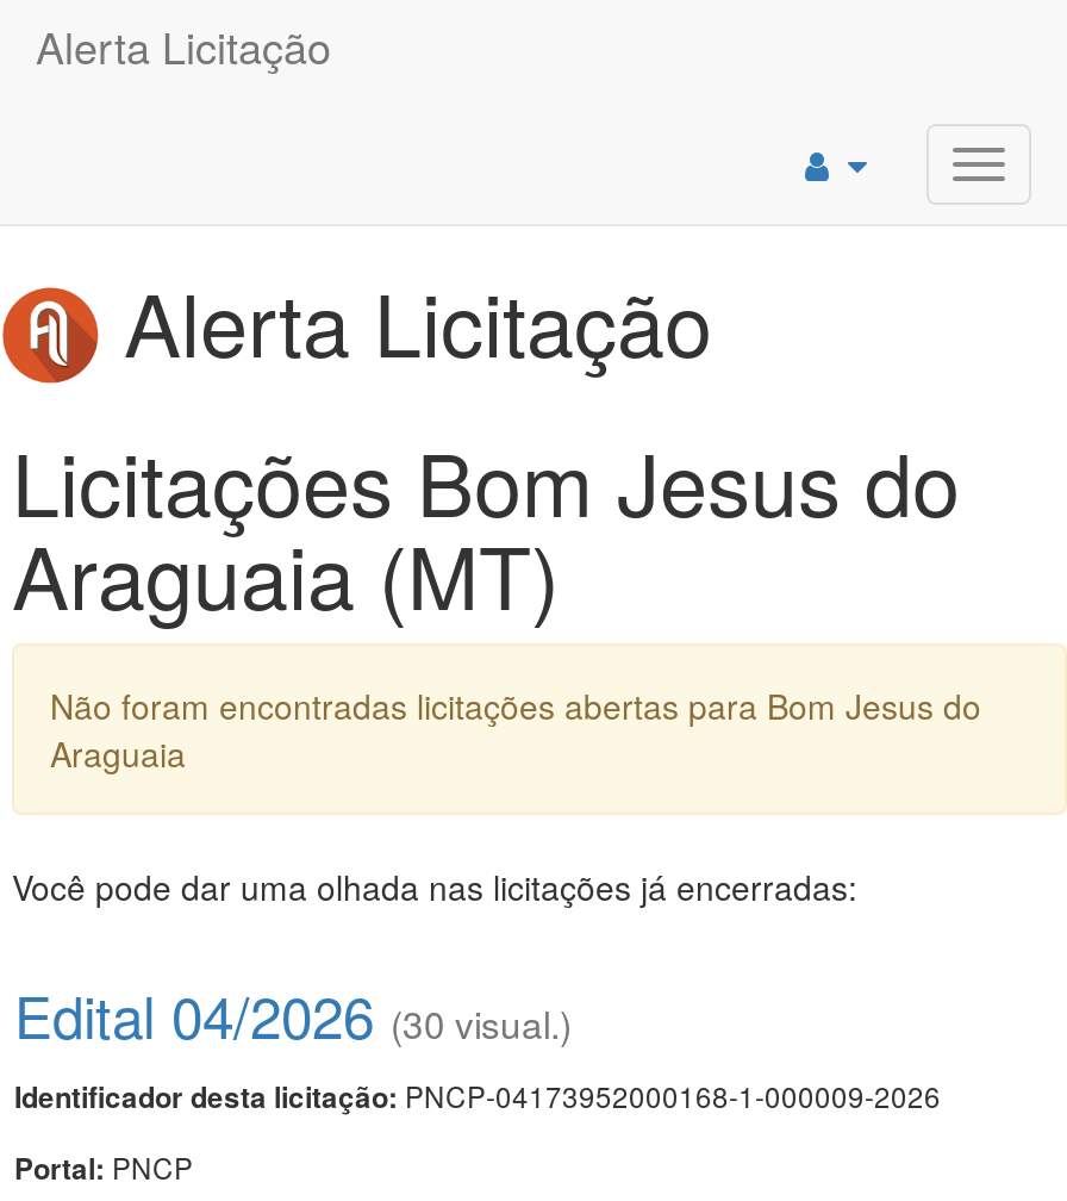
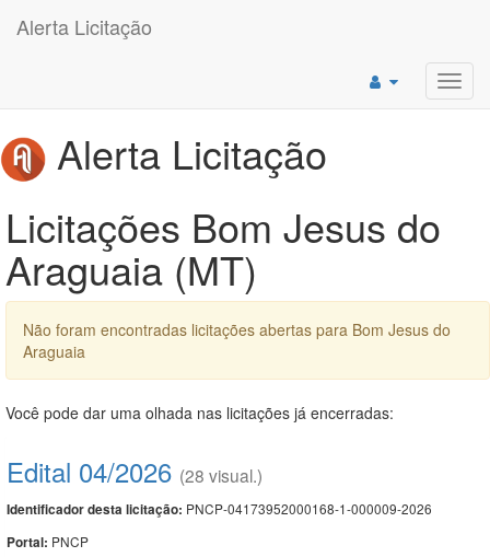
[14,971,572,1055] Edital 04/2026 (30 visual.) -> [7,452,262,490] Edital 04/2026 (28 visual.)

